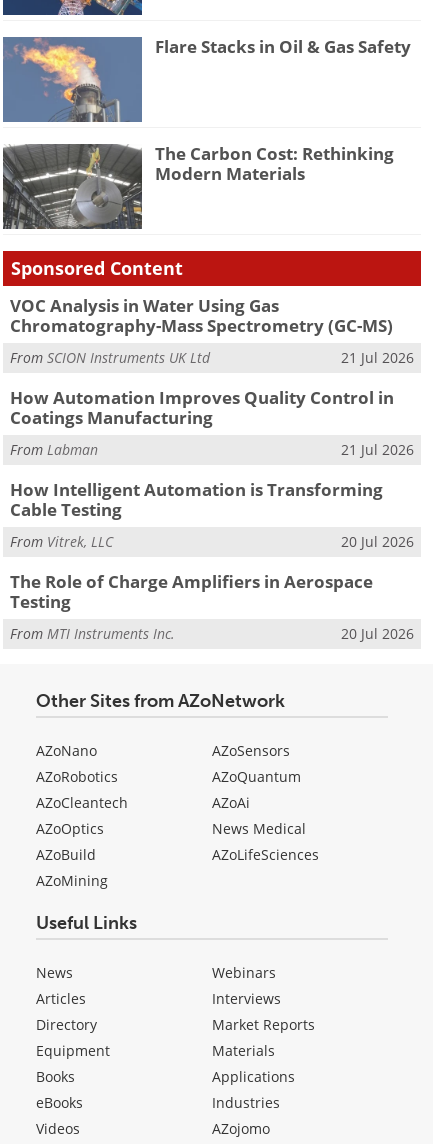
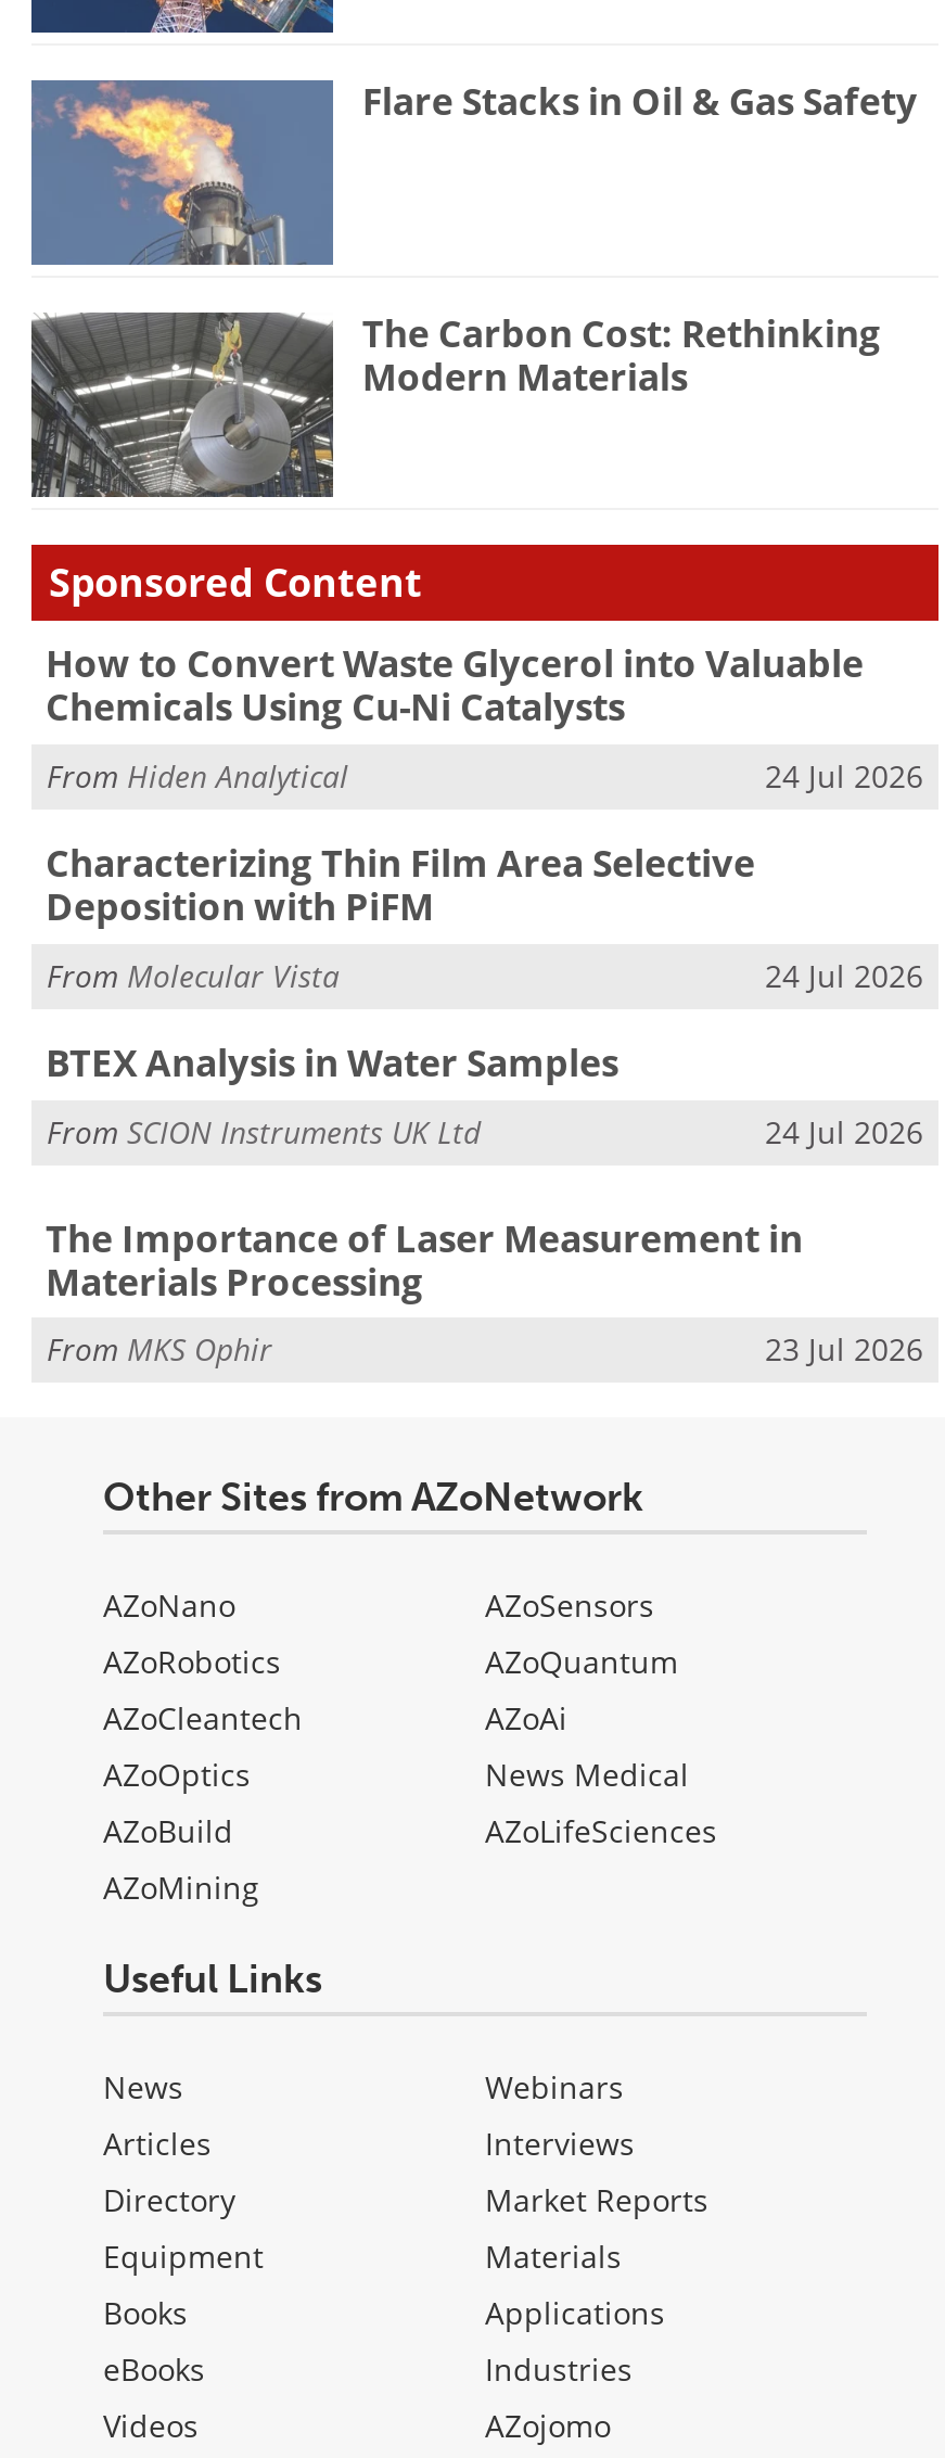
[9,294,392,337] VOC Analysis in Water Using Gas | Chromatography-Mass Spectrometry (GC-MS) -> [46,638,923,1088] How to Convert Waste Glycerol into Valuable | Chemicals Using Cu-Ni Catalysts | From Hiden Analytical | 24 Jul 2026 | Characterizing Thin Film Area Selective | Deposition with PiFM | From Molecular Vista | 24 Jul 2026 | BTEX Analysis in Water Samples
[9,348,414,643] 21 Jul 2026 | How Automation Improves Quality Control in | Coatings Manufacturing | From Labman | 21 Jul 2026 | How Intelligent Automation is Transforming | Cable Testing | From Vitrek, LLC | 20 Jul 2026 | The Role of Charge Amplifiers in Aerospace | Testing | From MTI Instruments Inc. | 20 Jul 2026 -> [46,1111,923,1370] 24 Jul 2026 | The Importance of Laser Measurement in | Materials Processing | From MKS Ophir | 23 Jul 2026
moved [10,348,210,367] -> [47,1111,481,1152]: From SCION Instruments UK Ltd

